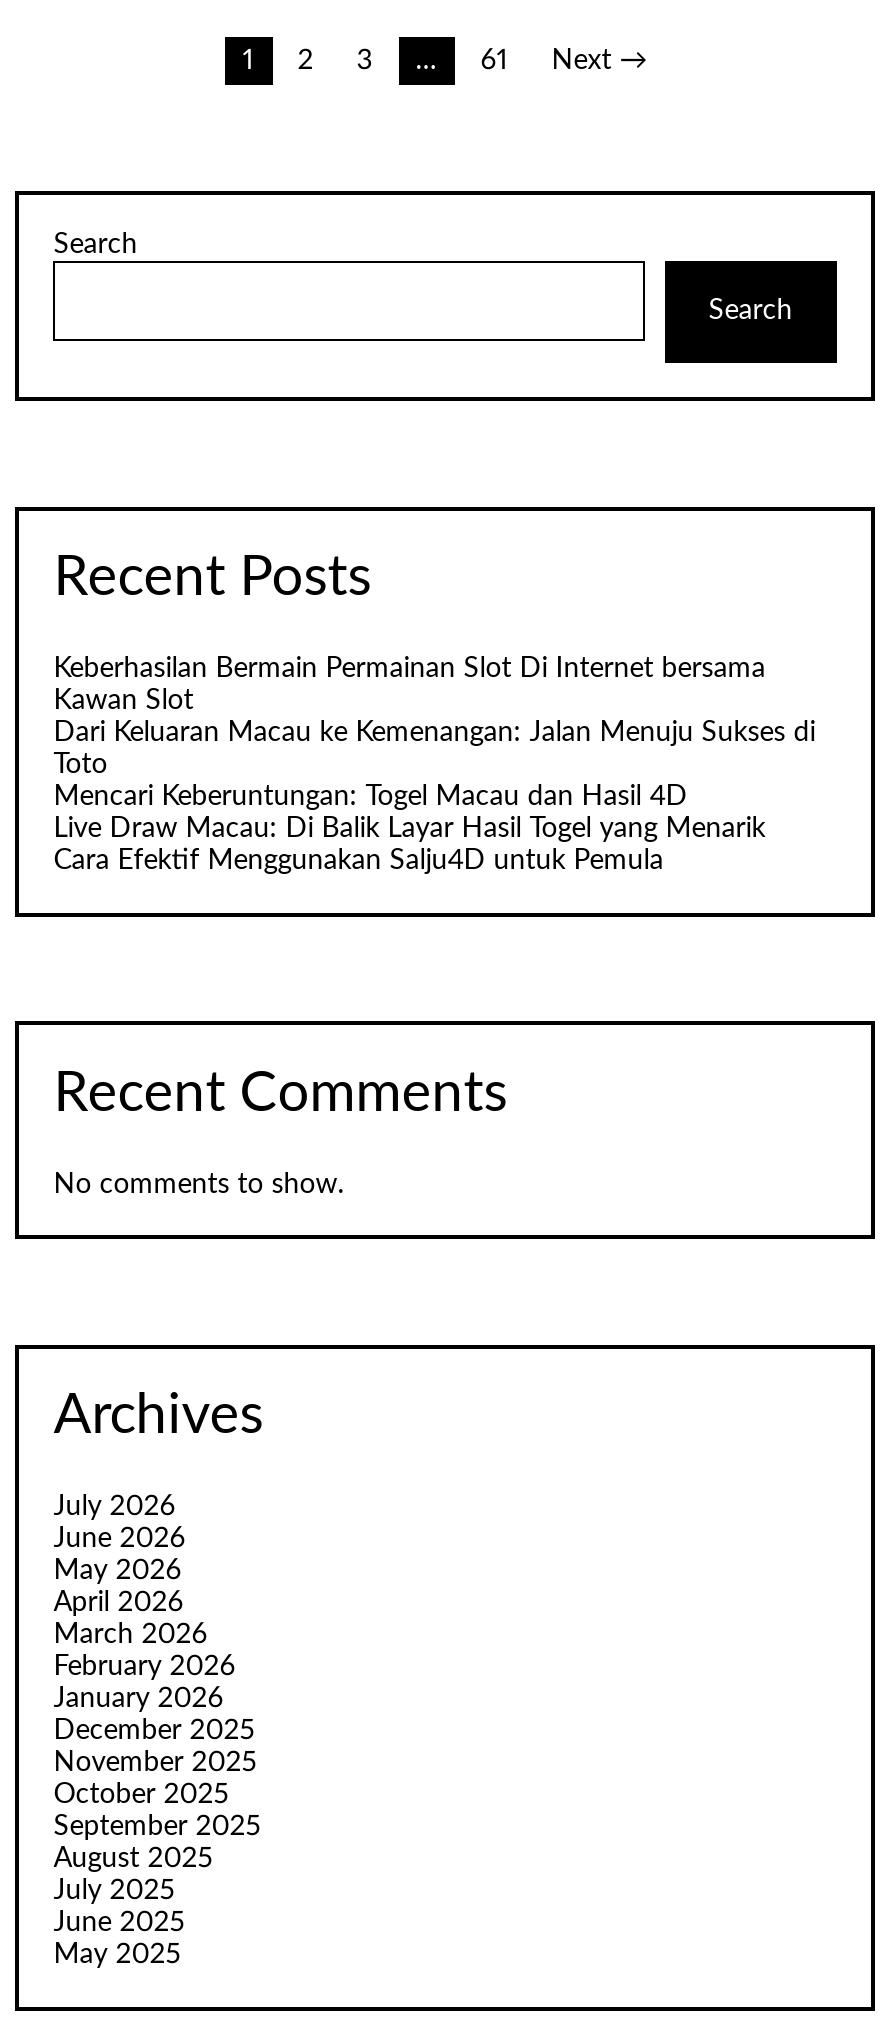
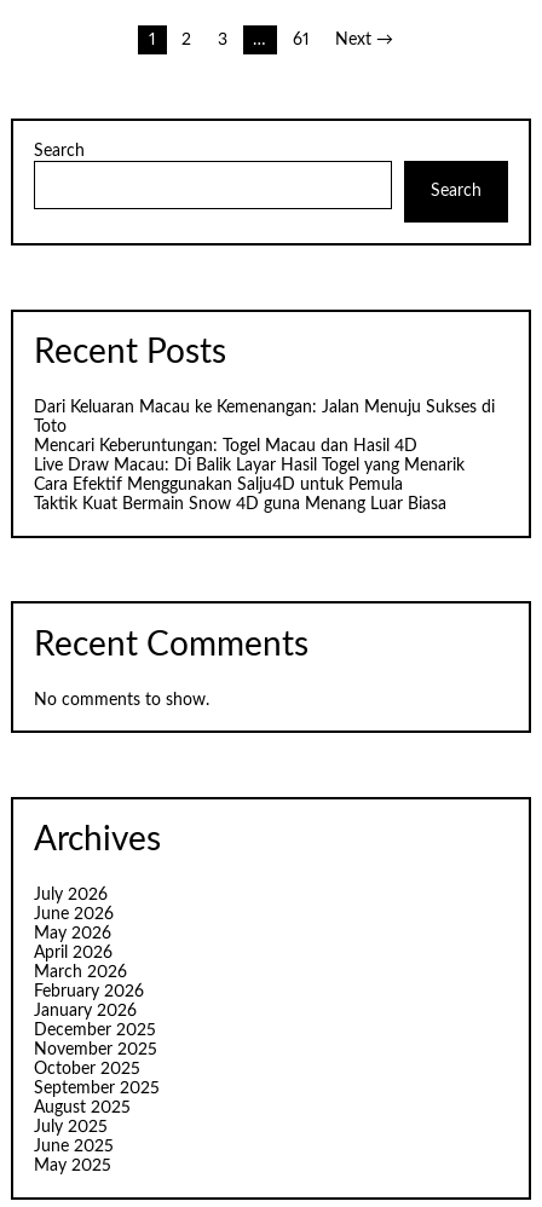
[53,656,765,716] Keberhasilan Bermain Permainan Slot Di Internet bersama | Kawan Slot -> none
moved [53,720,815,876] -> [34,399,495,494]: Dari Keluaran Macau ke Kemenangan: Jalan Menuju Sukses di | Toto | Mencari Keberuntungan: Togel Macau dan Hasil 4D | Live Draw Macau: Di Balik Layar Hasil Togel yang Menarik | Cara Efektif Menggunakan Salju4D untuk Pemula
none -> [34,496,447,513] Taktik Kuat Bermain Snow 4D guna Menang Luar Biasa

